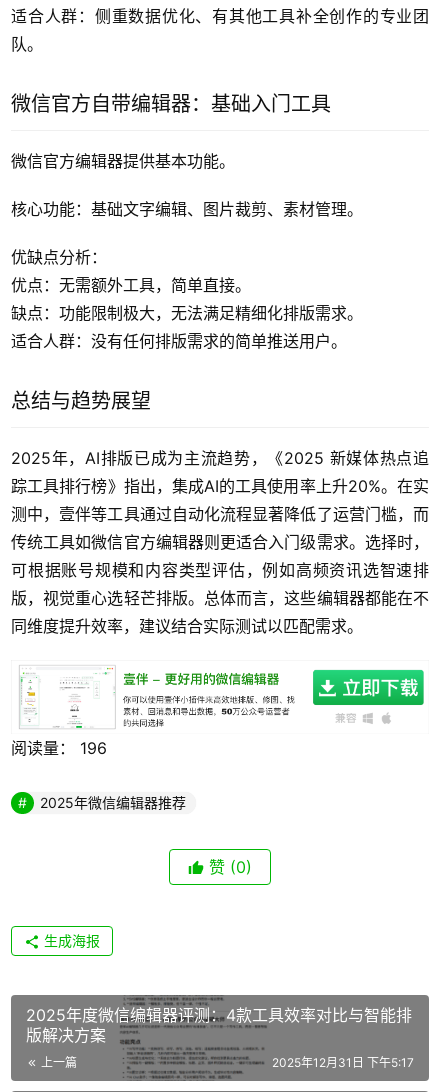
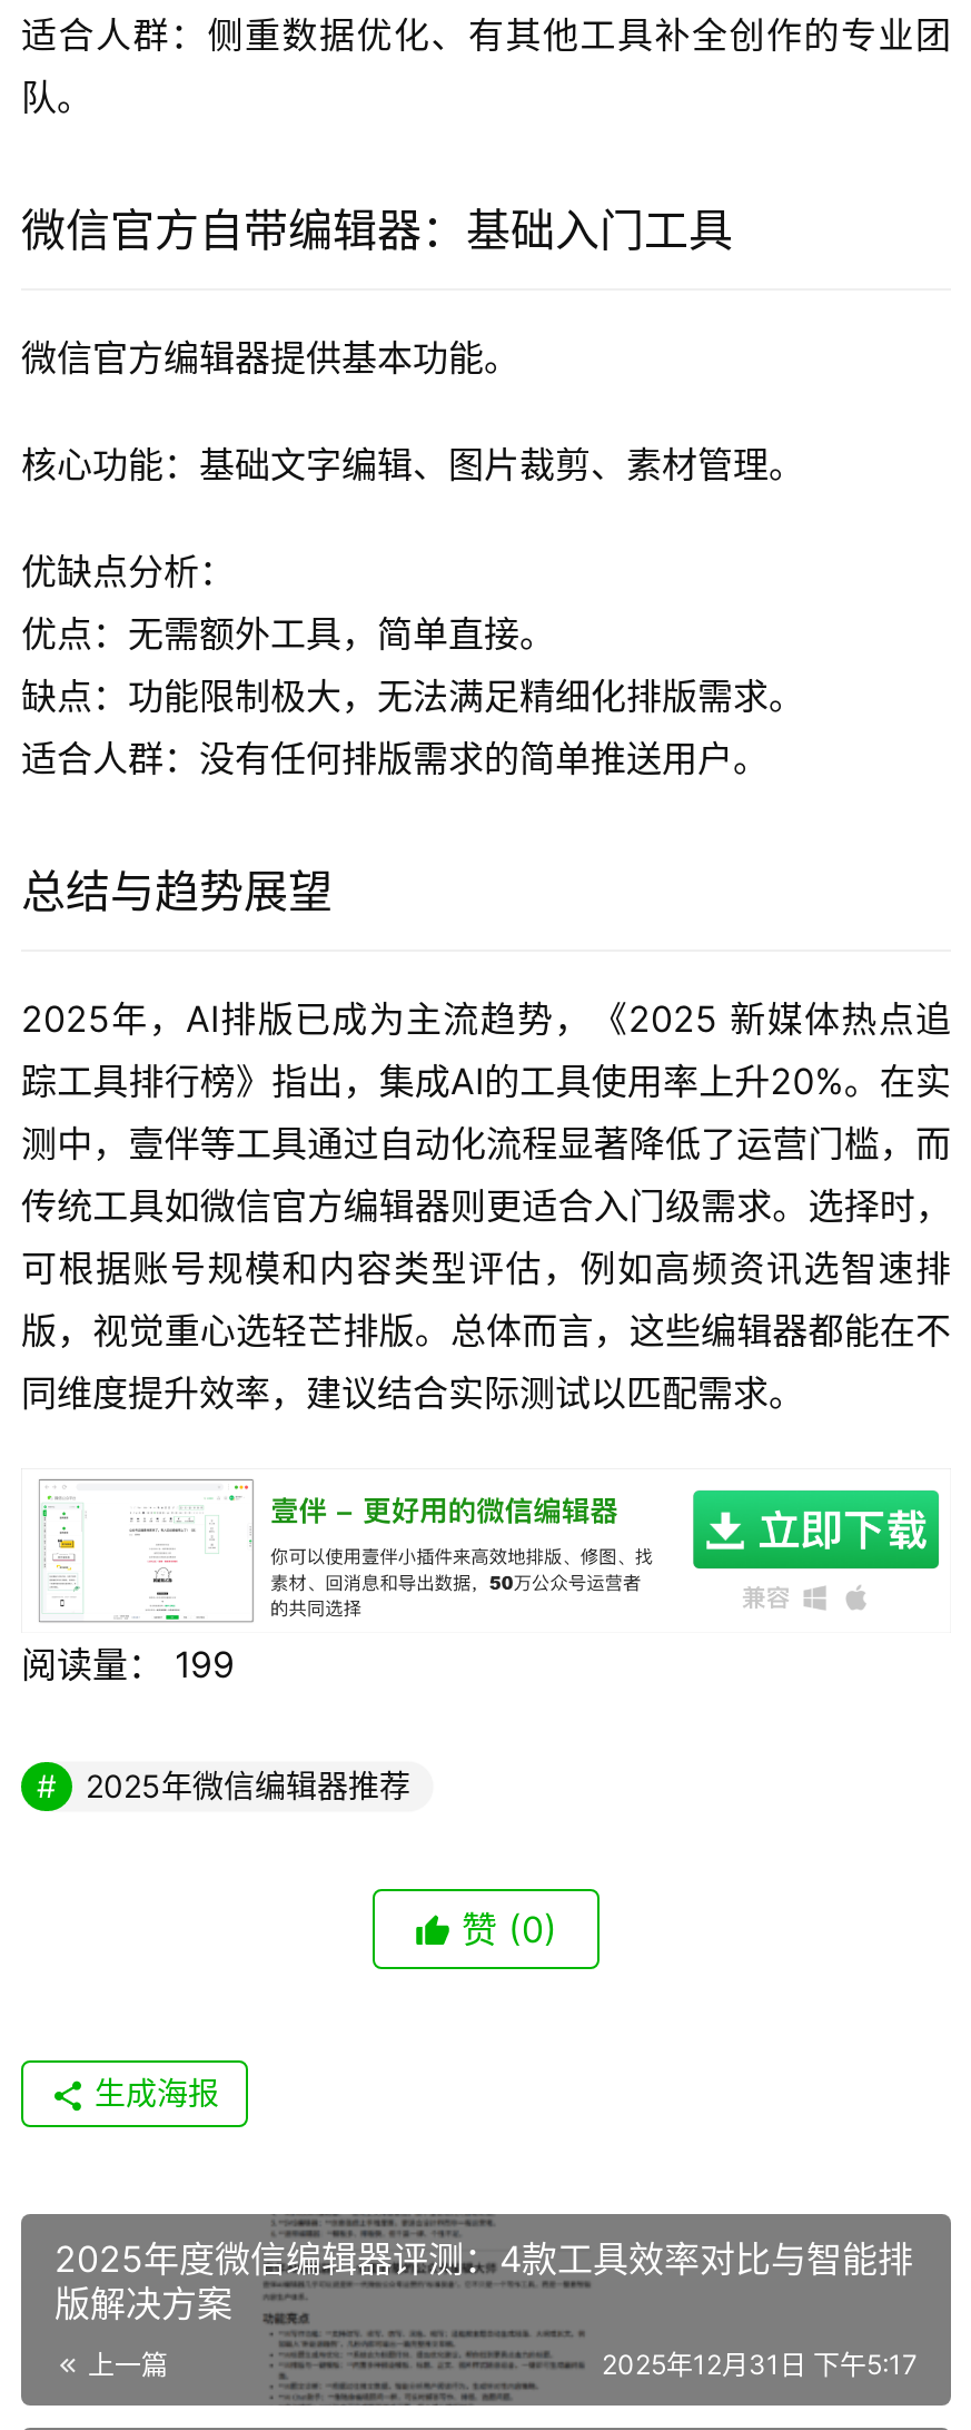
[11,738,107,758] 阅读量： 196 -> [21,1643,235,1687] 阅读量： 199

